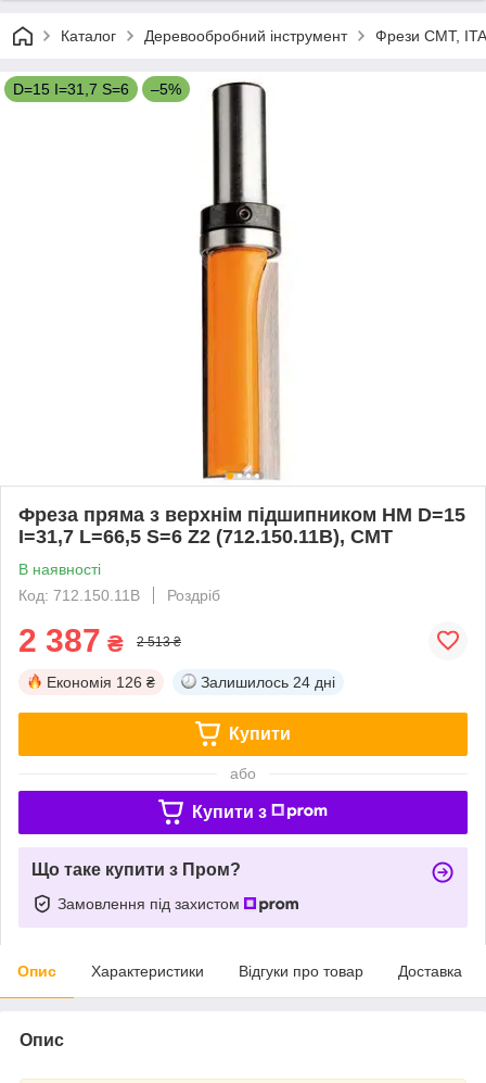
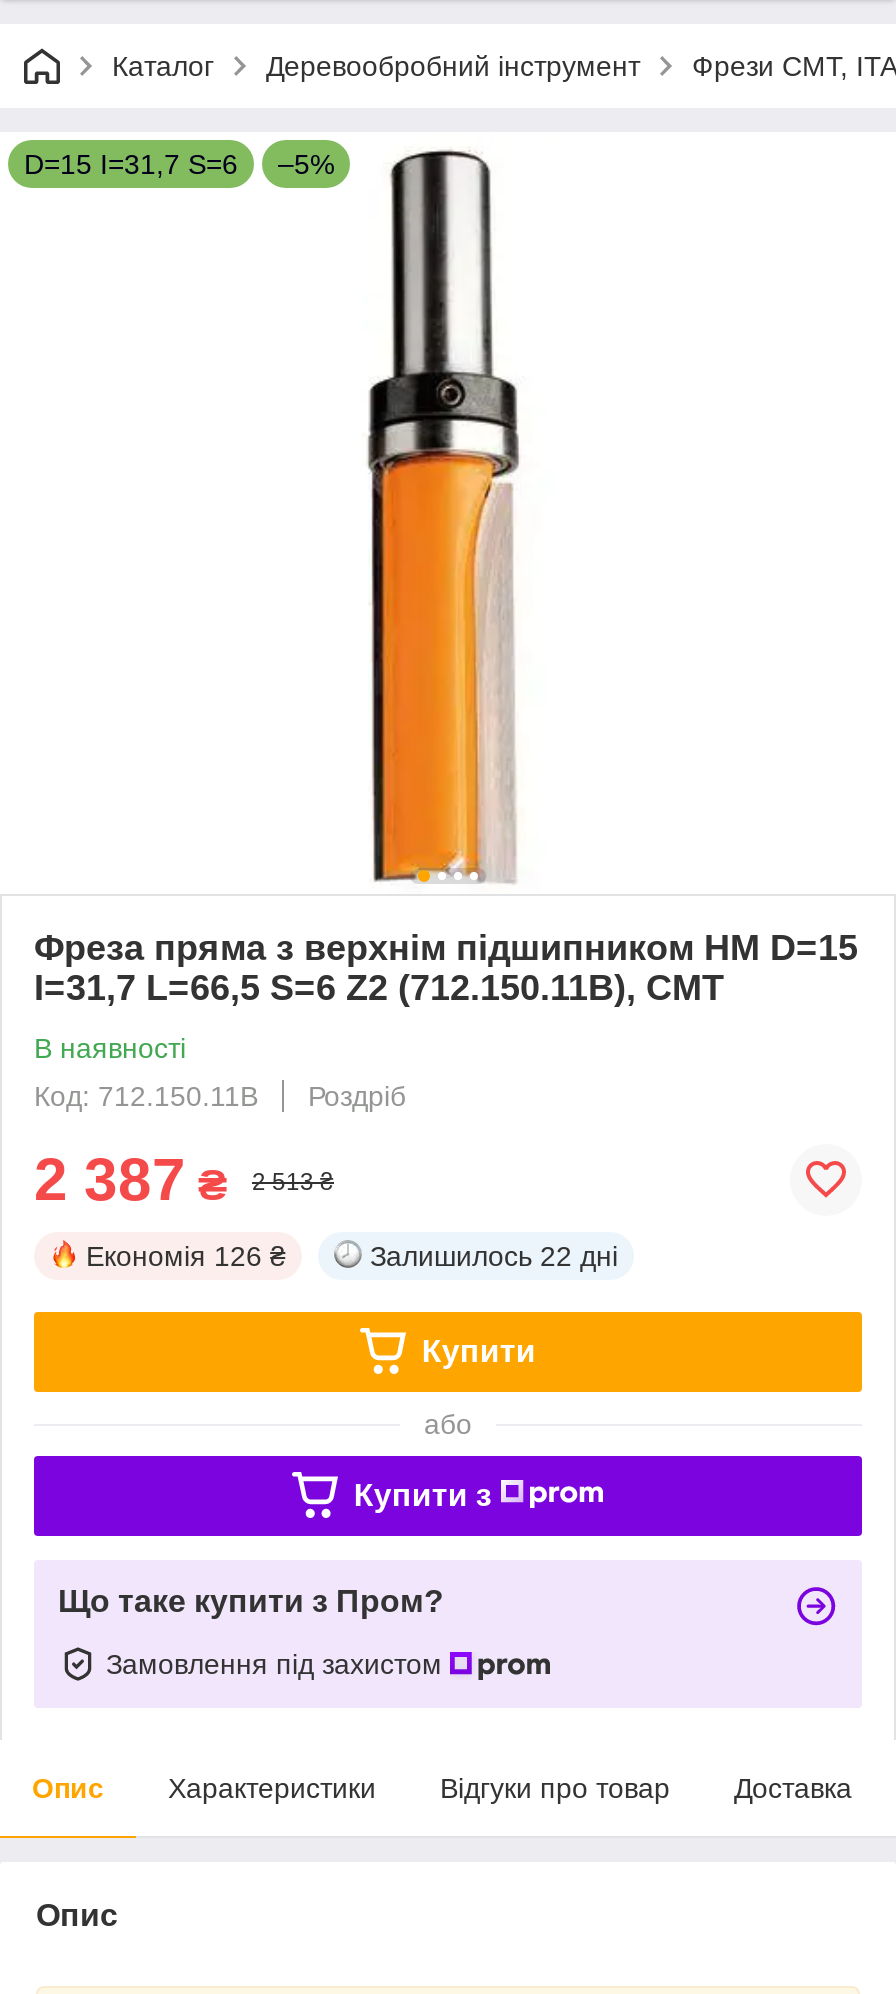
[201,673,335,691] Залишилось 24 дні -> [370,1240,618,1272] Залишилось 22 дні

